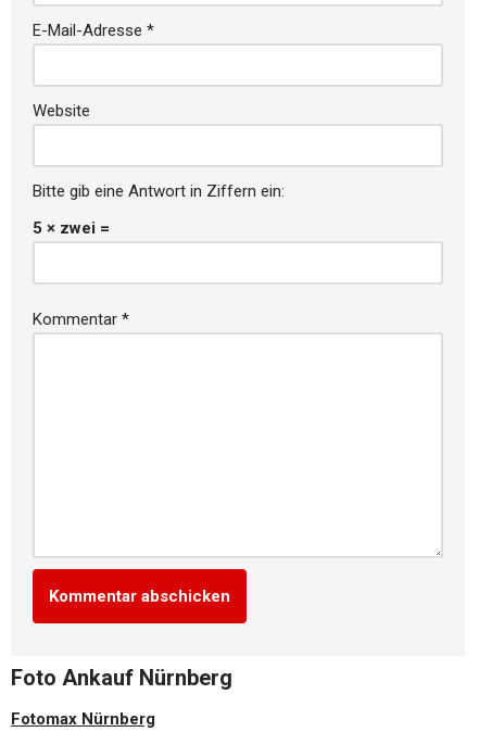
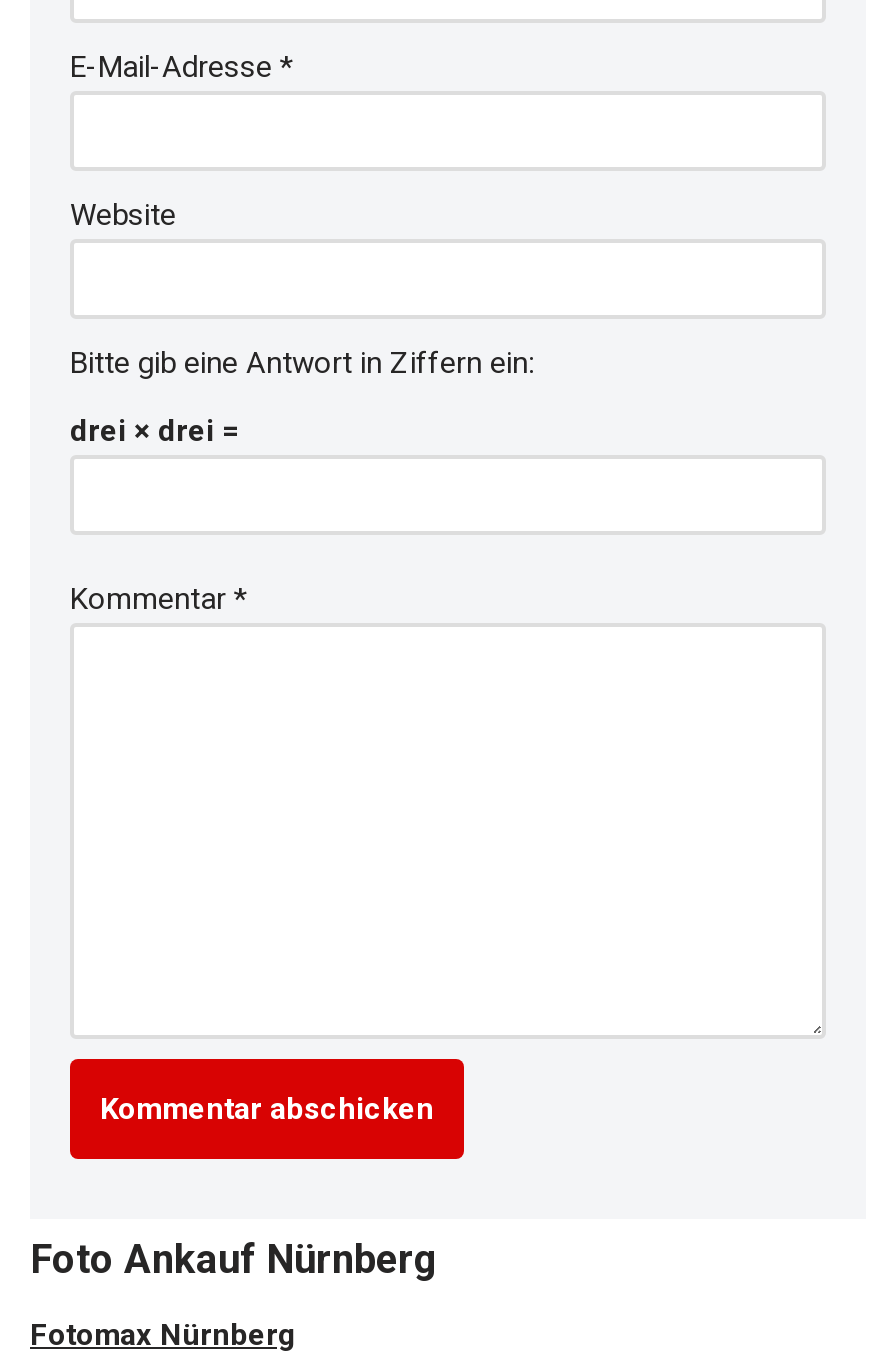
[33,218,110,238] 5 × zwei = -> [70,412,240,448] drei × drei =

